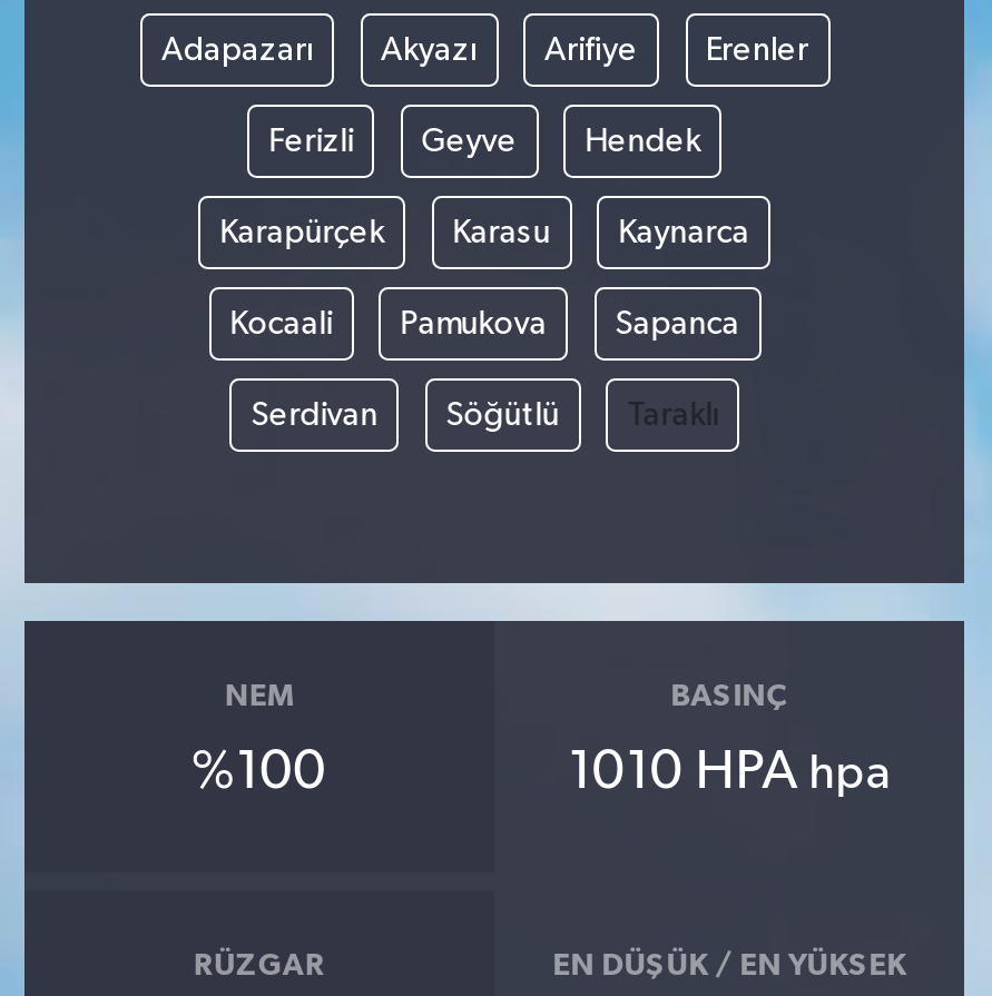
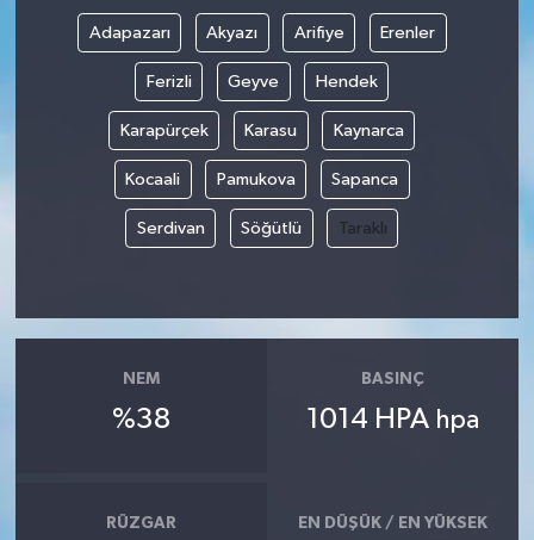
[191,746,327,800] %100 -> [112,406,170,434] %38
[568,746,891,800] 1010 HPA hpa -> [306,406,479,434] 1014 HPA hpa

